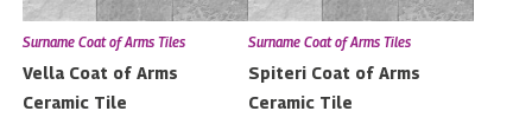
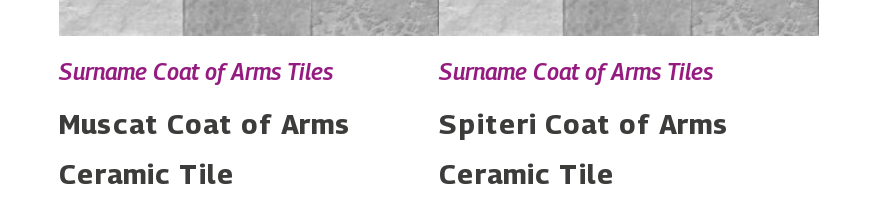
[23,64,178,83] Vella Coat of Arms -> [59,108,351,140] Muscat Coat of Arms

